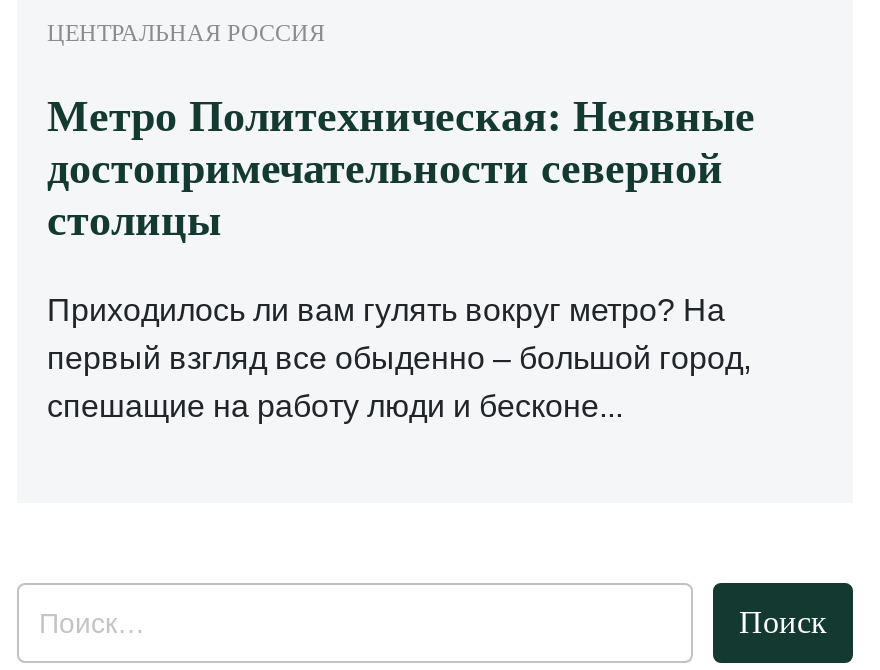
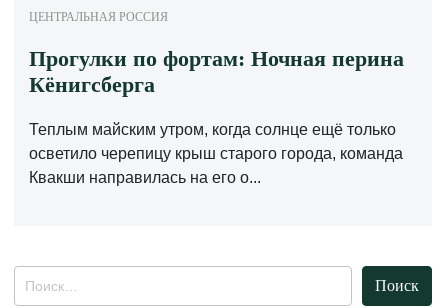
[47,91,755,245] Метро Политехническая: Неявные | достопримечательности северной | столицы -> [29,46,404,97] Прогулки по фортам: Ночная перина | Кёнигсберга
[47,293,751,423] Приходилось ли вам гулять вокруг метро? На | первый взгляд все обыденно – большой город, | спешащие на работу люди и бесконе... -> [29,121,403,186] Теплым майским утром, когда солнце ещё только | осветило черепицу крыш старого города, команда | Квакши направилась на его о...

